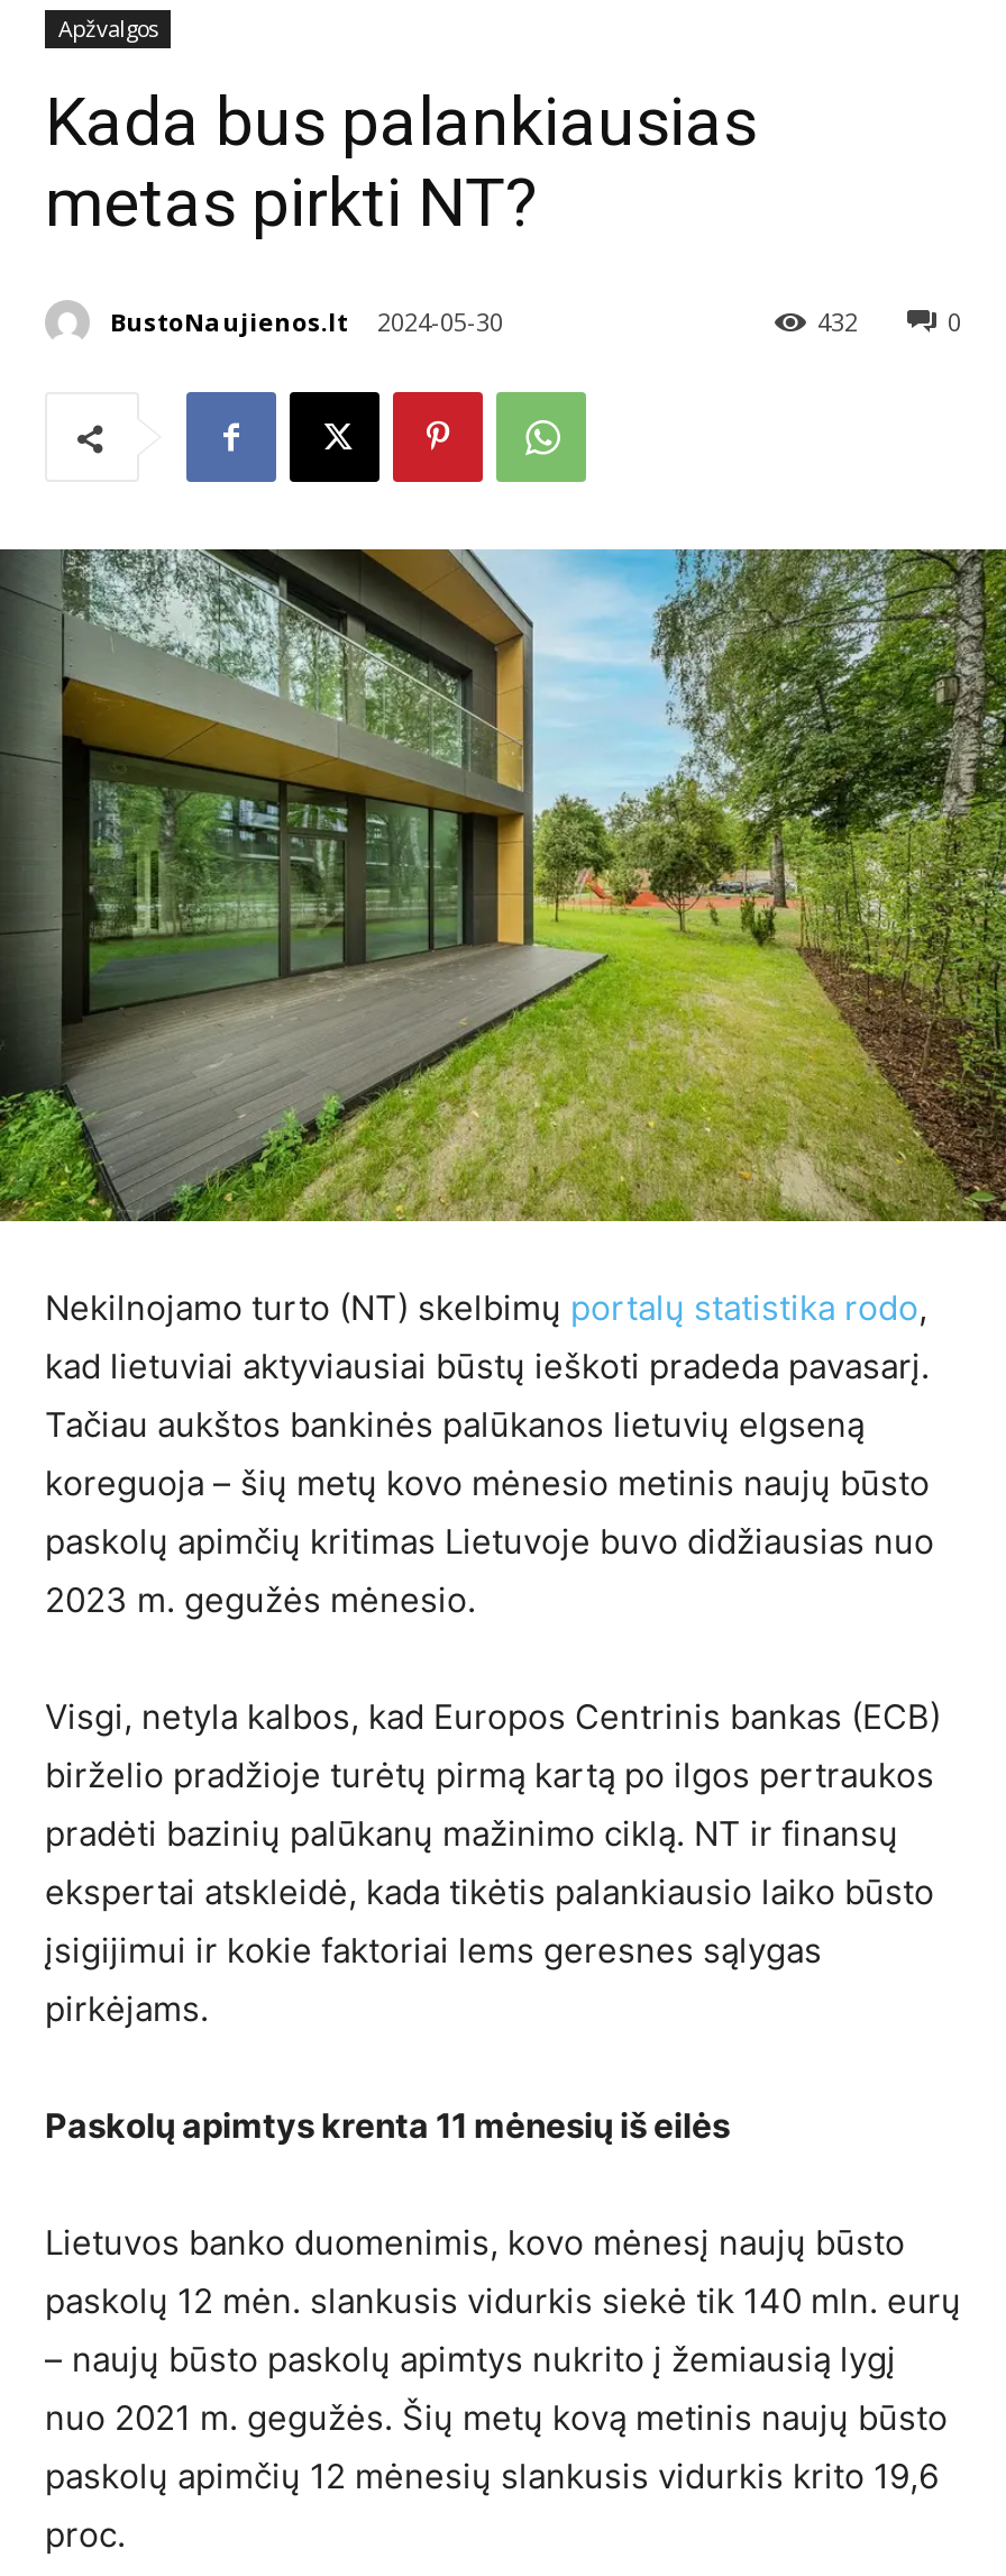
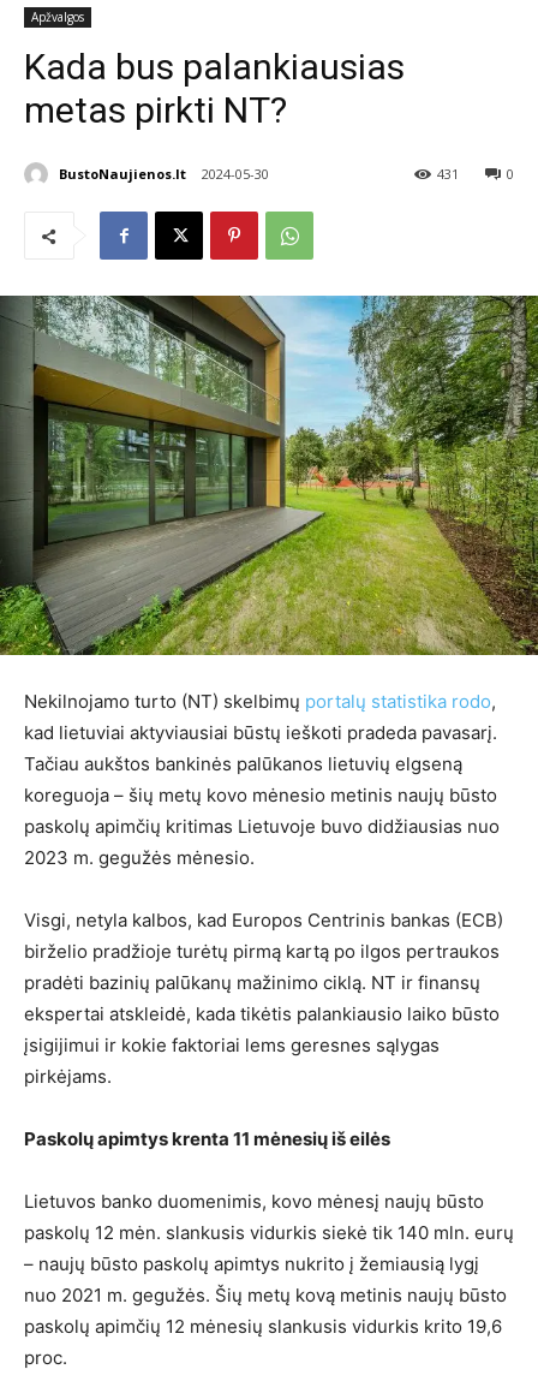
[817,305,858,338] 432 -> [437,165,459,183] 431

